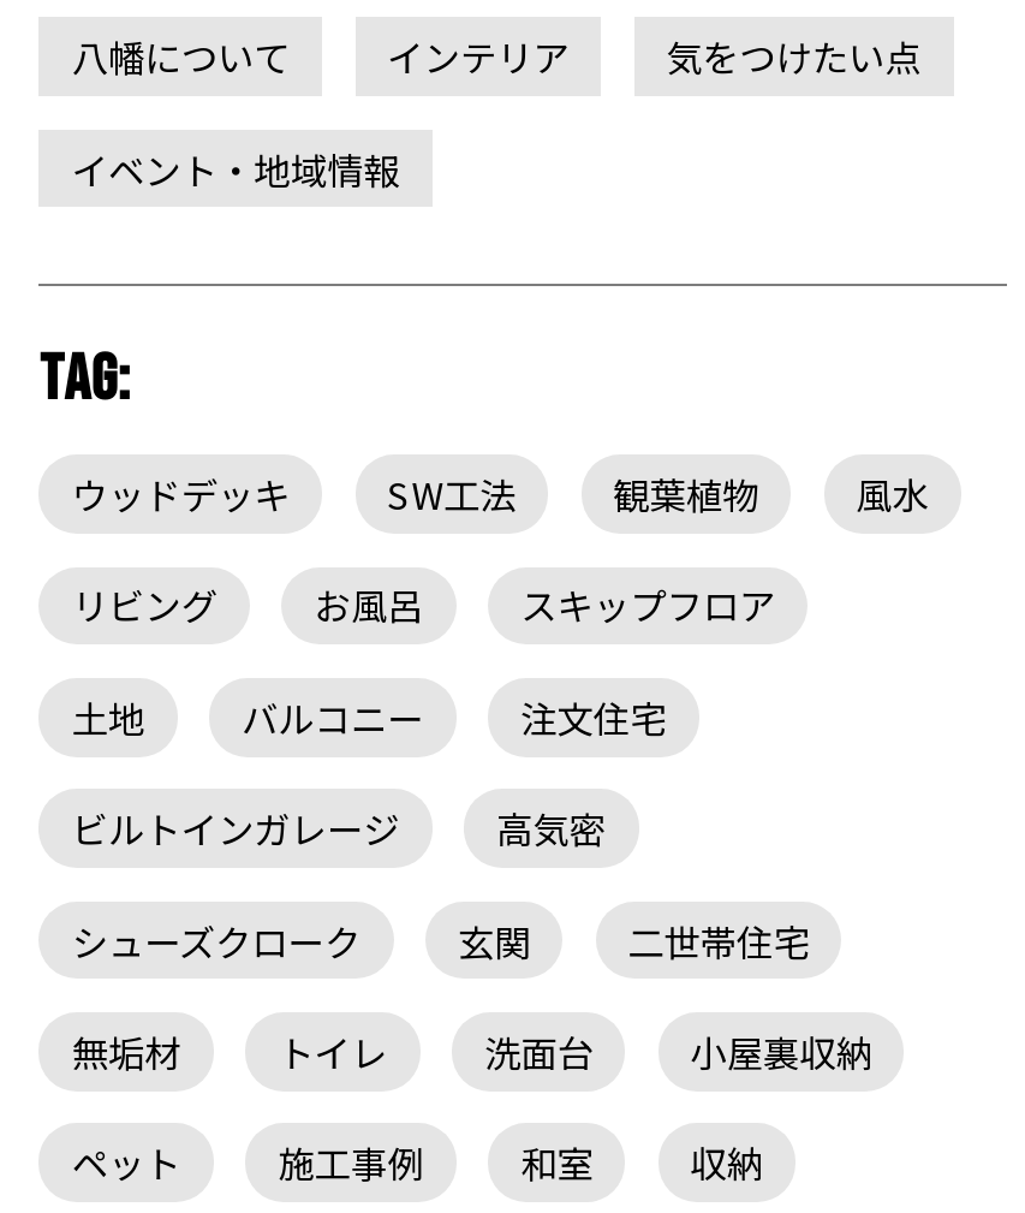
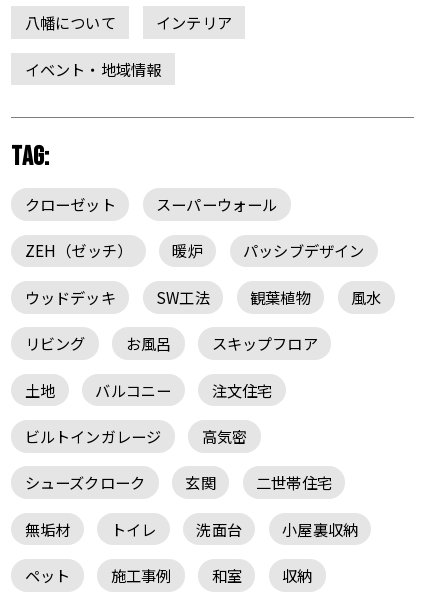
[666,29,921,82] 気をつけたい点 -> none
none -> [25,193,364,261] クローゼット | スーパーウォール | ZEH（ゼッチ） | 暖炉 | パッシブデザイン

